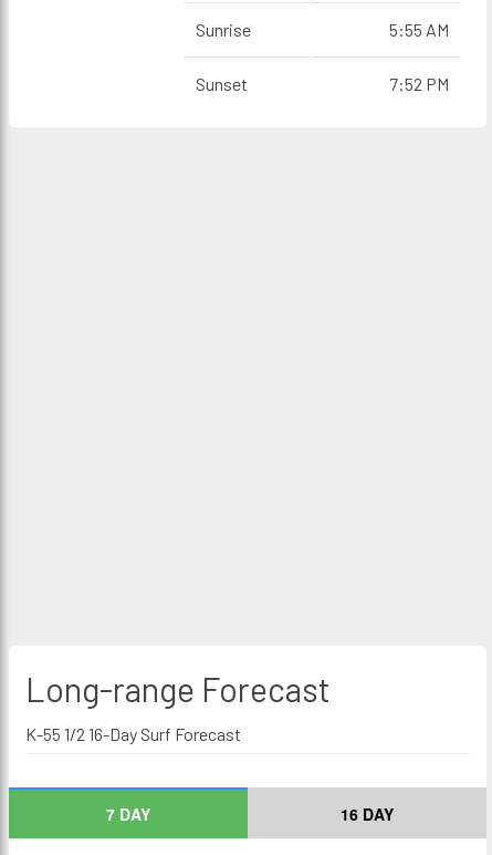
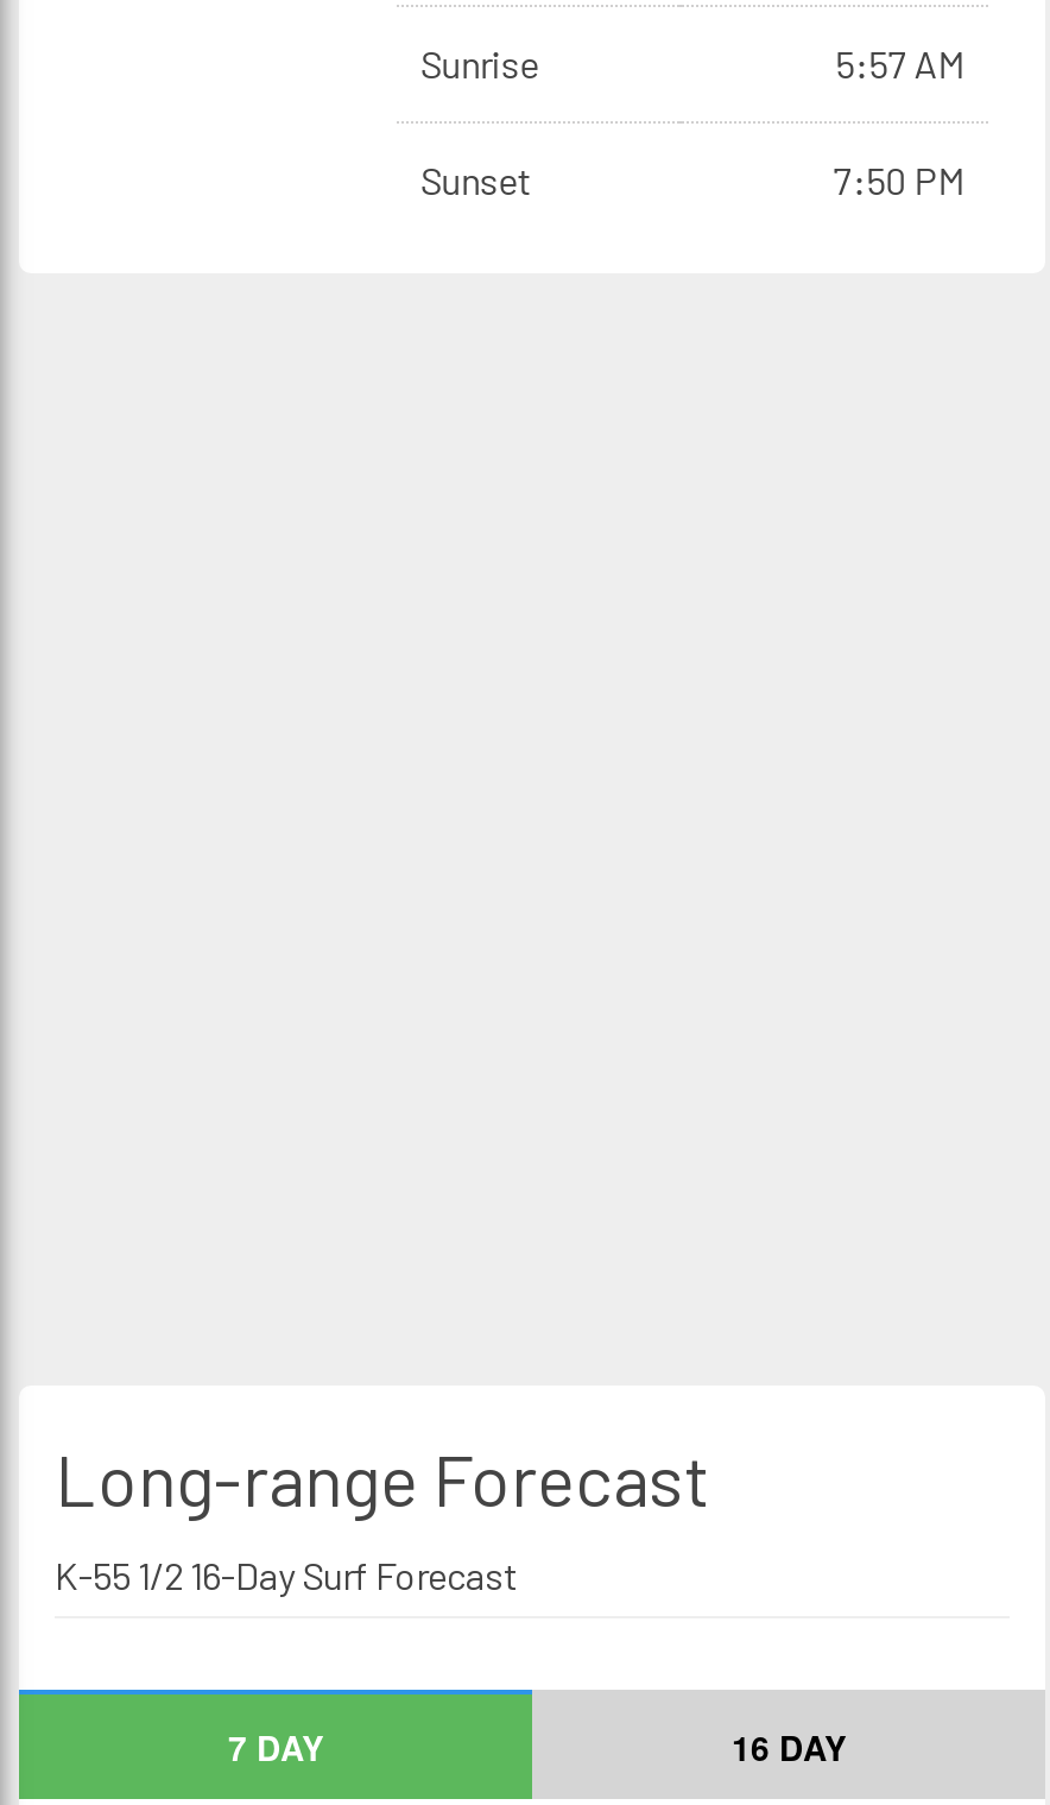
[389,19,449,40] 5:55 AM -> [835,40,964,86] 5:57 AM
[389,73,449,94] 7:52 PM -> [833,157,964,202] 7:50 PM

